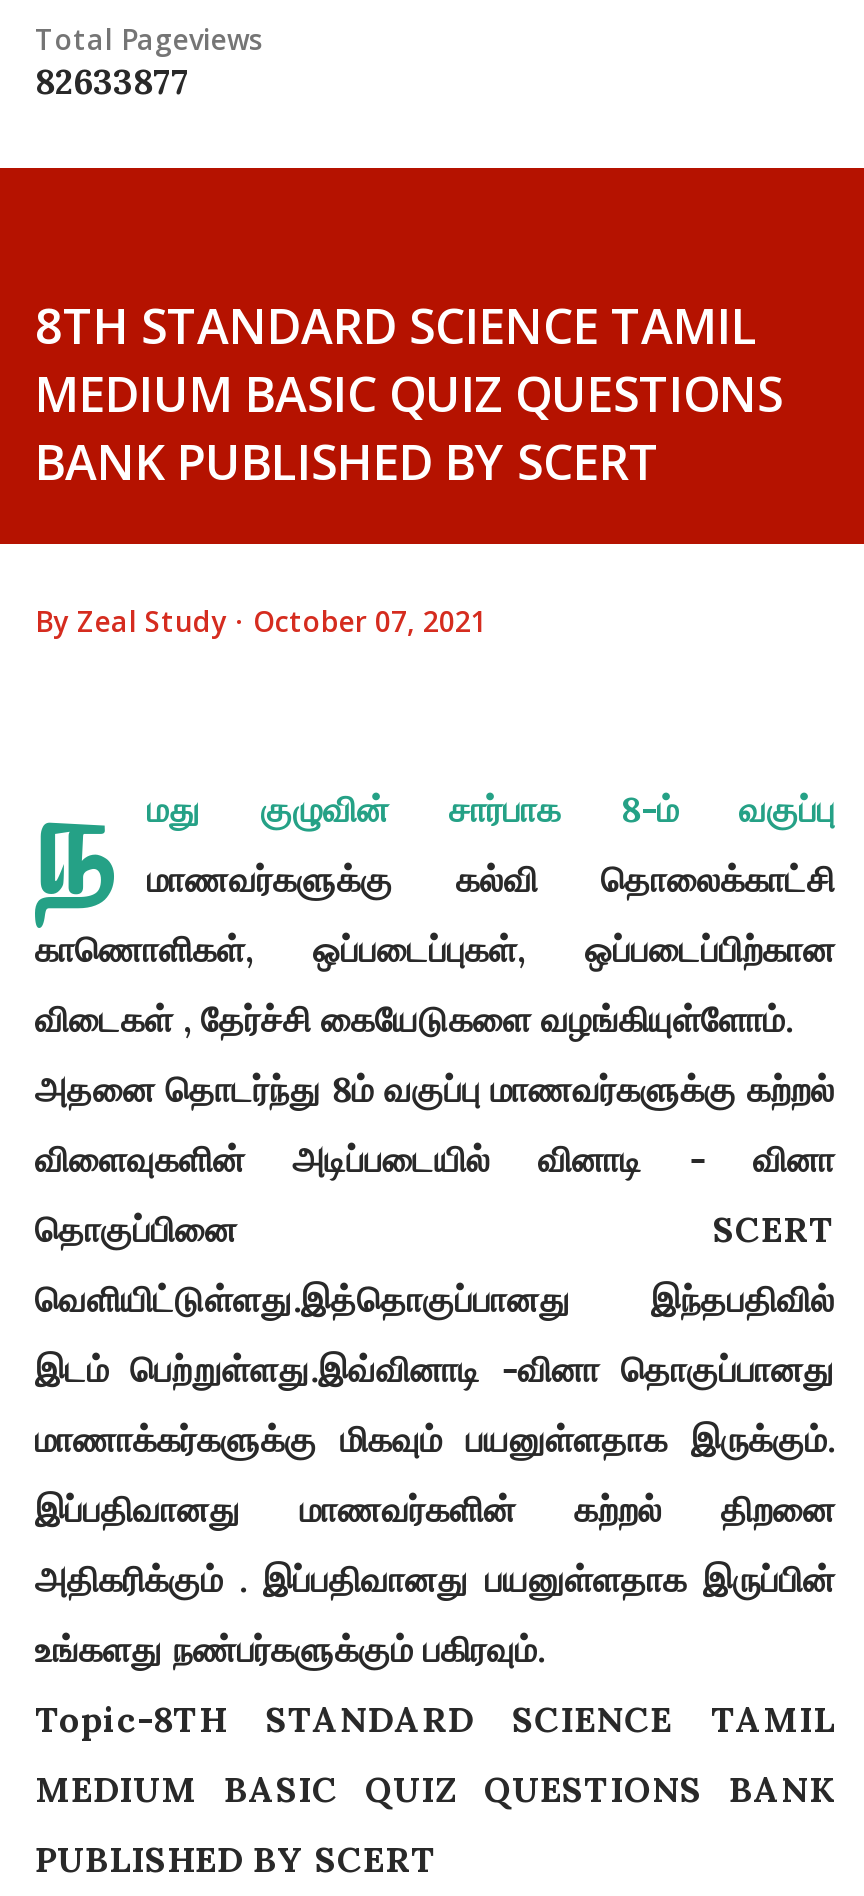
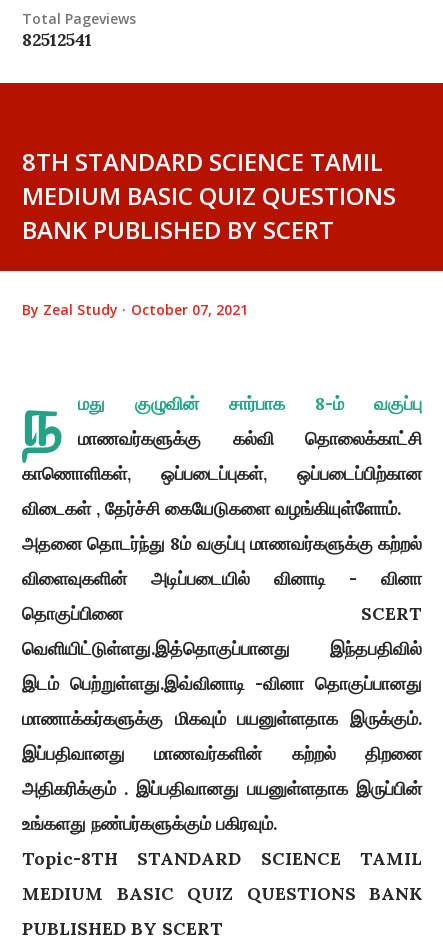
[35,58,189,104] 82633877 -> [22,28,92,51] 82512541

